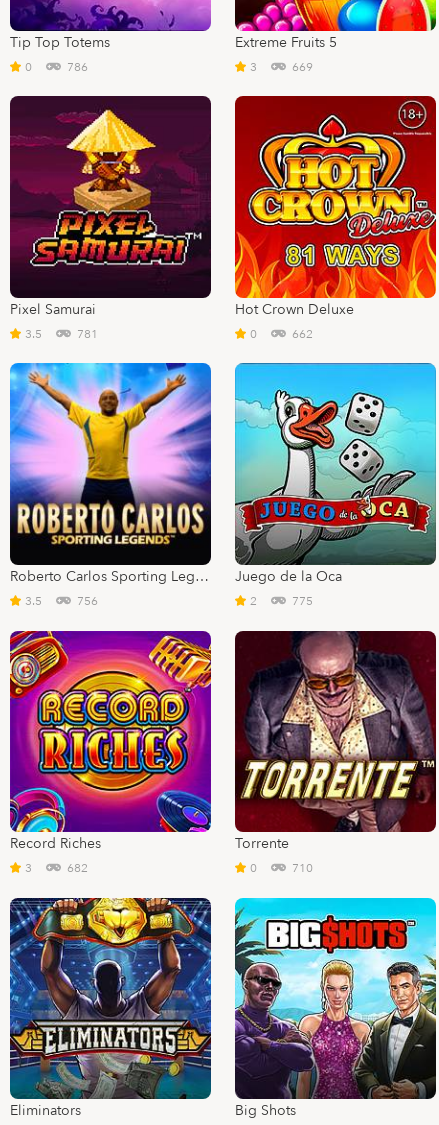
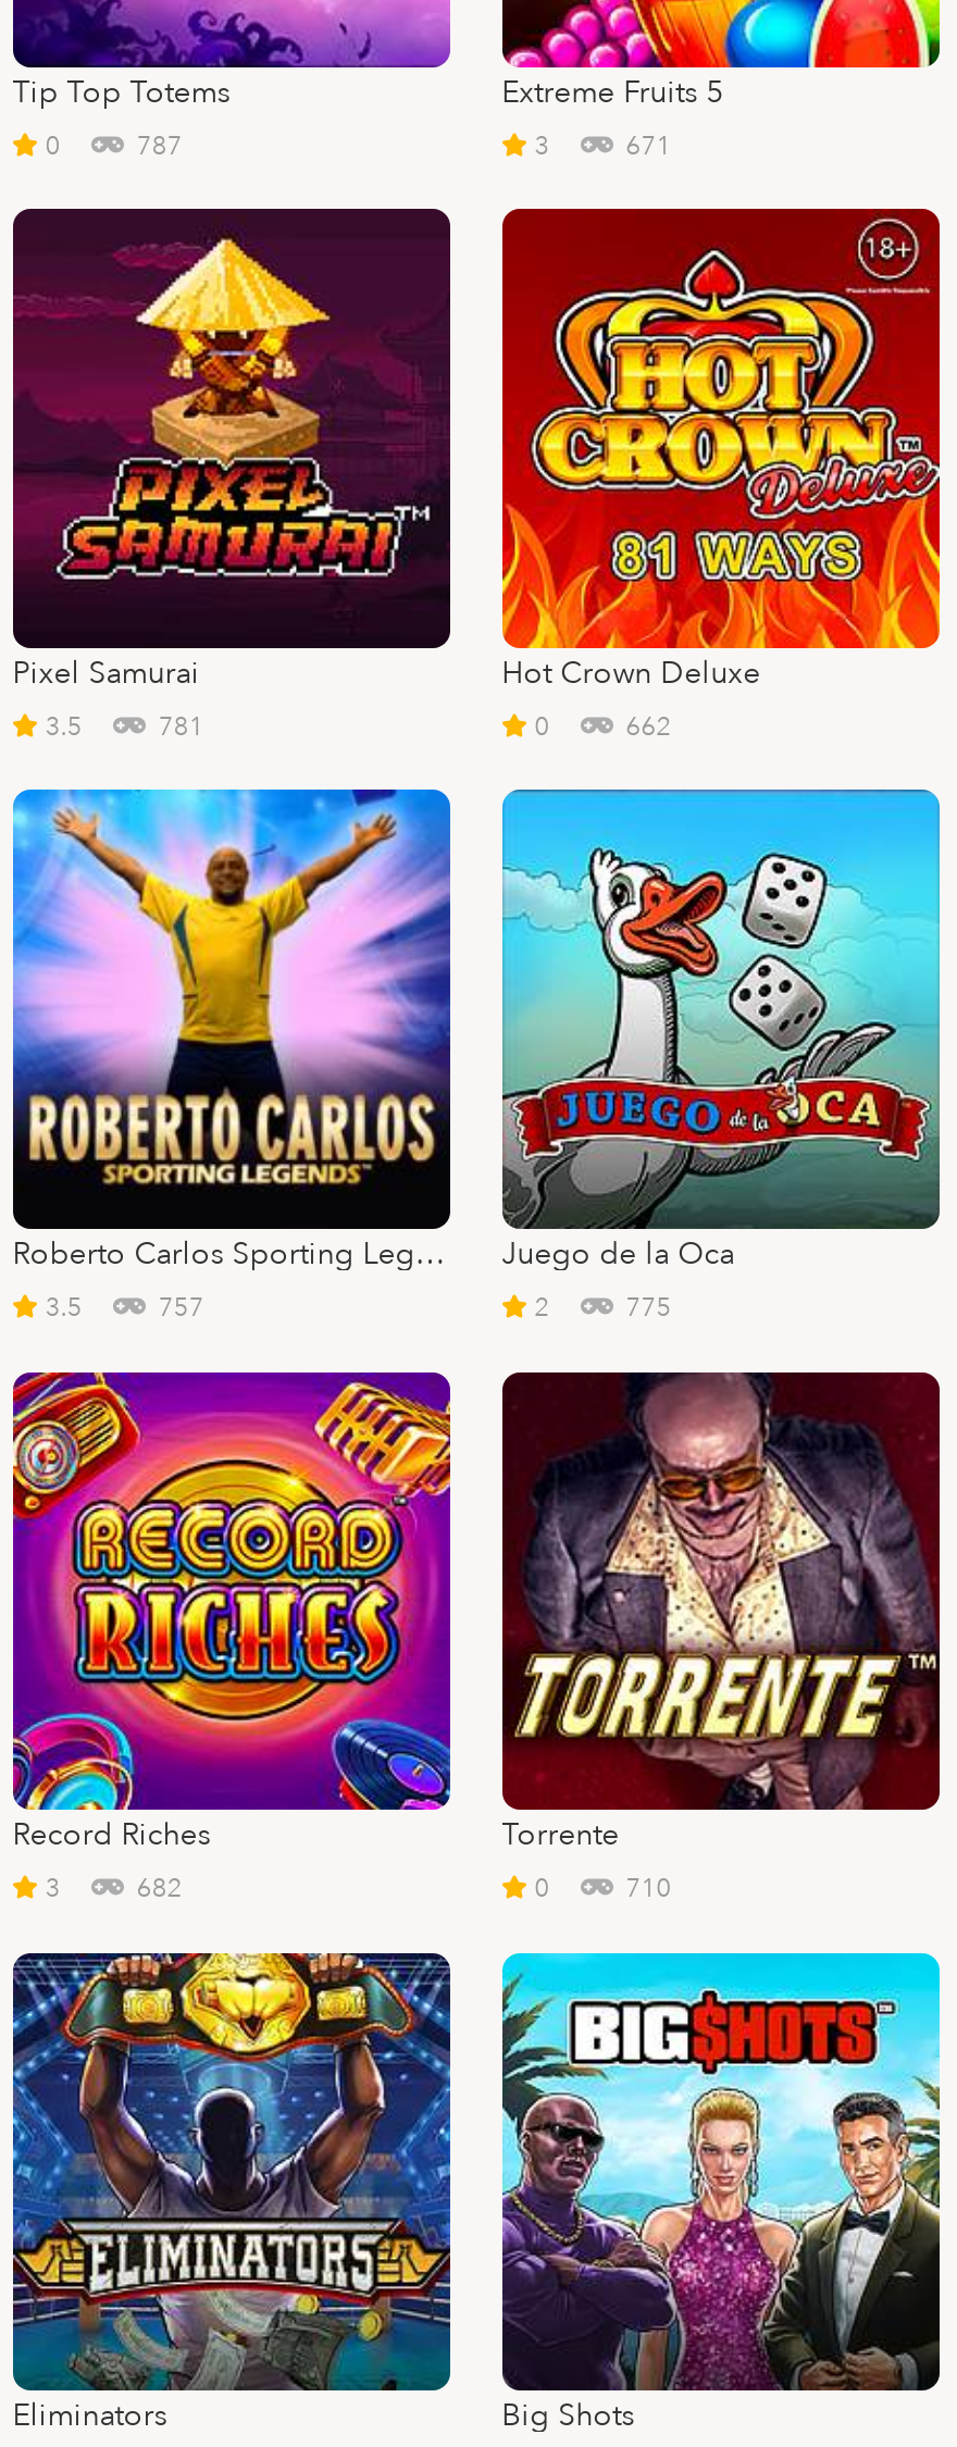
[67,58,88,74] 786 -> [137,127,182,162] 787
[292,58,313,74] 669 -> [626,127,671,162] 671
[77,593,98,609] 756 -> [158,1290,204,1325] 757

